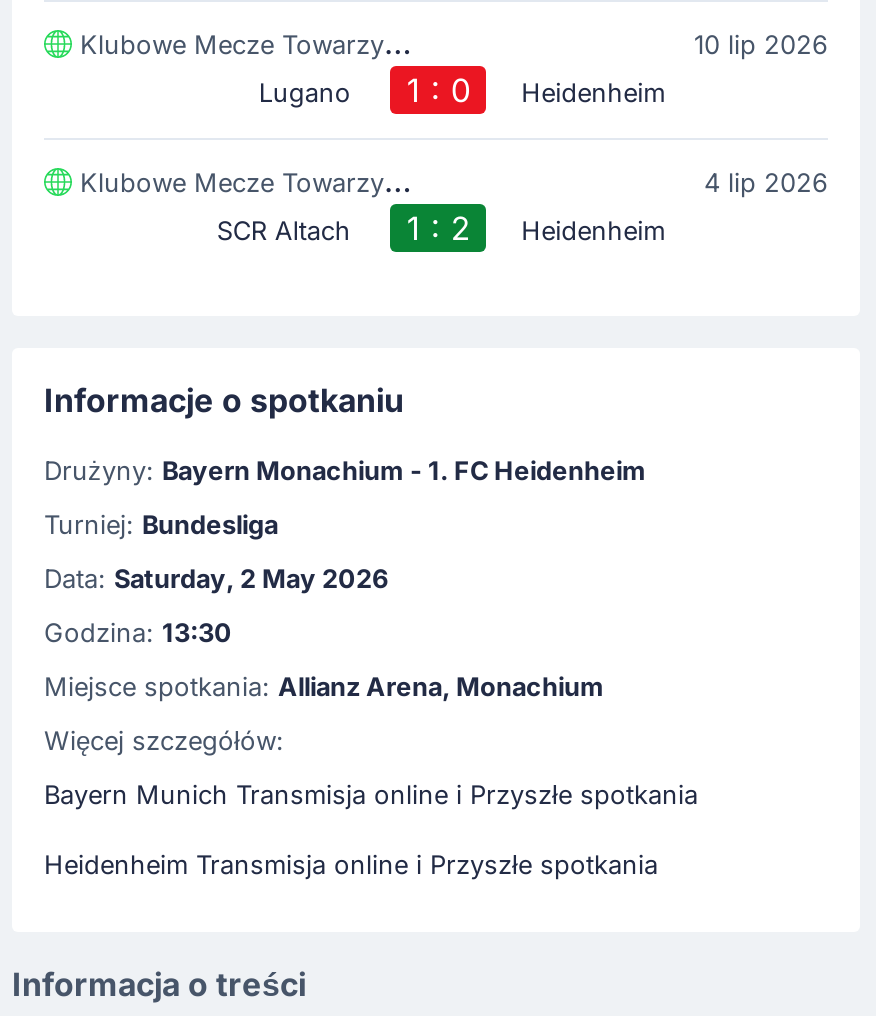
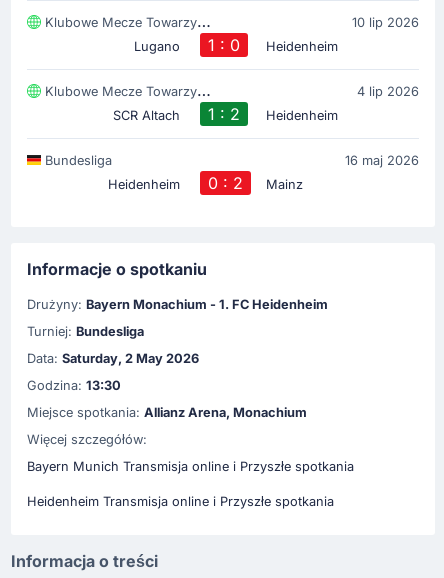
none -> [45,153,419,193] Bundesliga | 16 maj 2026 | Heidenheim | 0 : 2 | Mainz

